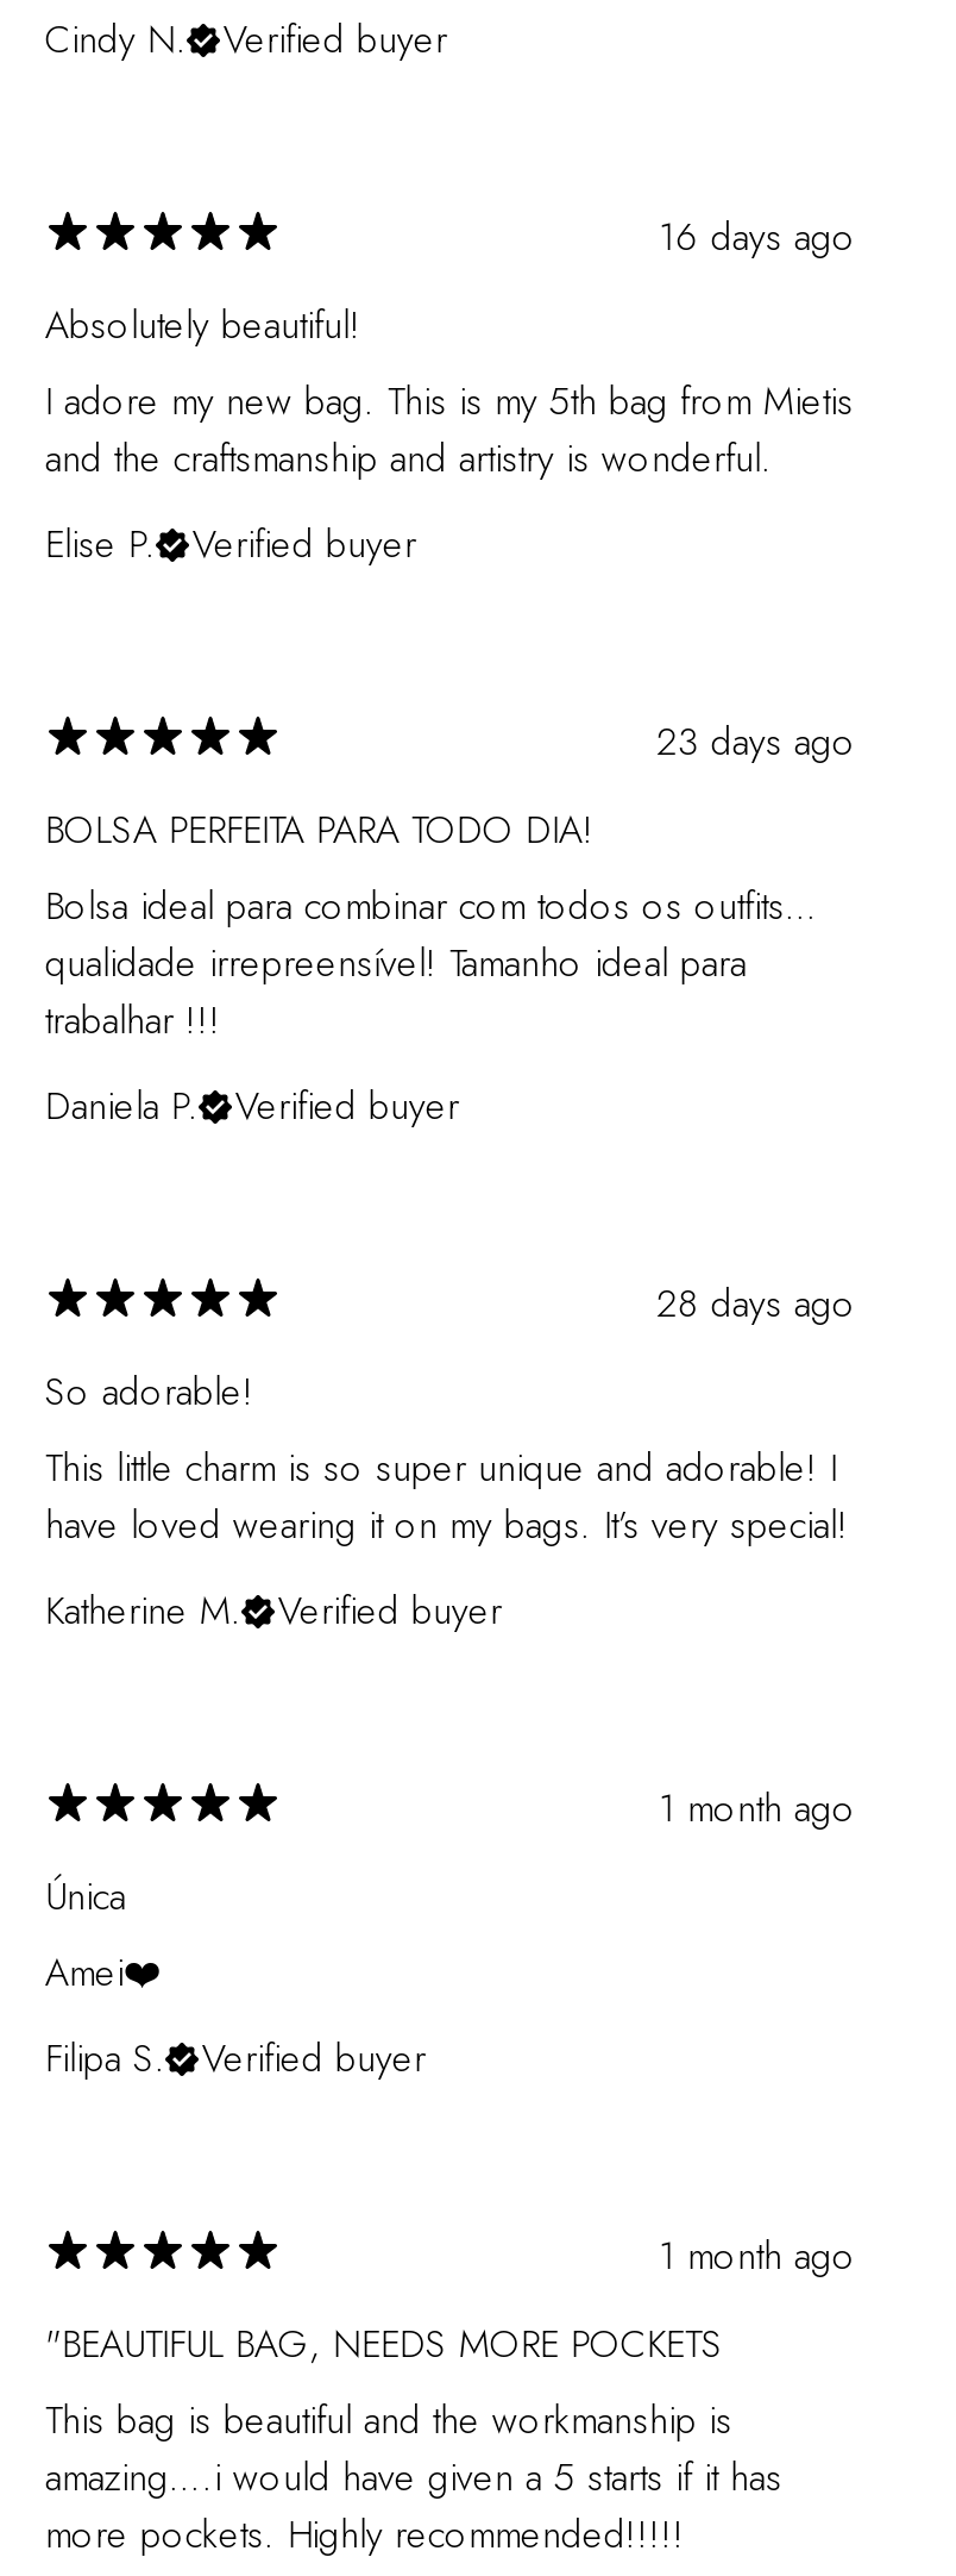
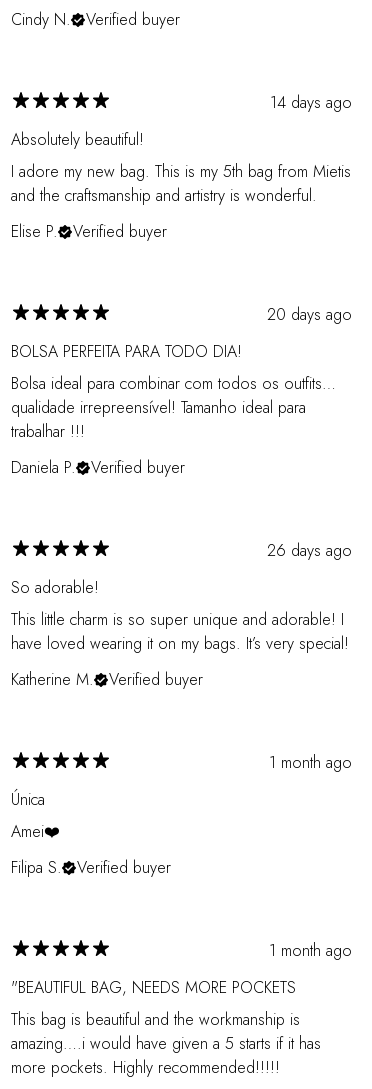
[658,210,856,265] 16 days ago -> [270,91,352,114] 14 days ago
[656,715,856,769] 23 days ago -> [267,303,352,326] 20 days ago
[656,1277,856,1331] 28 days ago -> [267,539,352,562] 26 days ago

